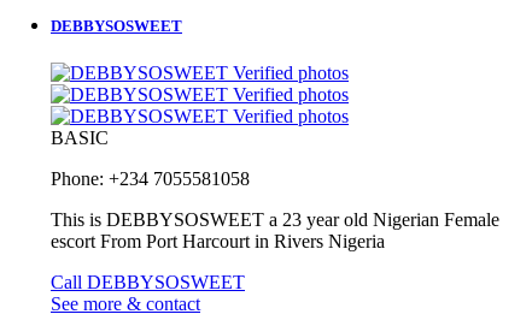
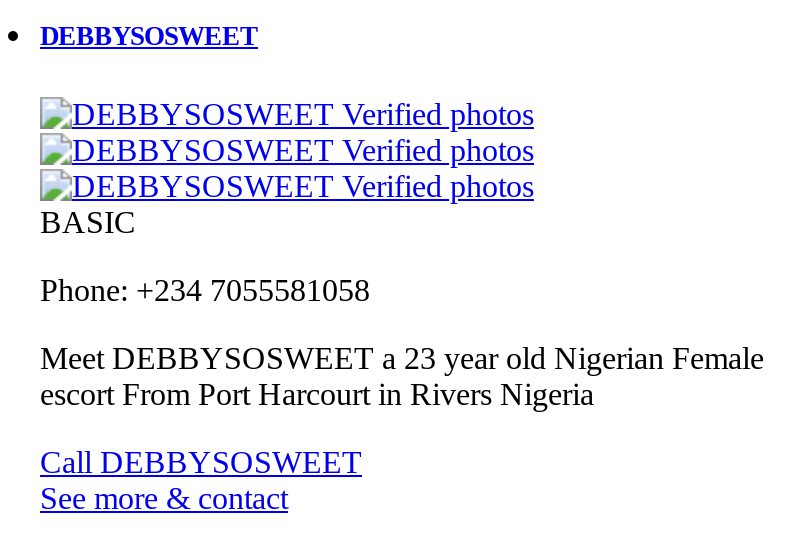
[51,210,499,230] This is DEBBYSOSWEET a 23 year old Nigerian Female -> [40,341,764,375] Meet DEBBYSOSWEET a 23 year old Nigerian Female

